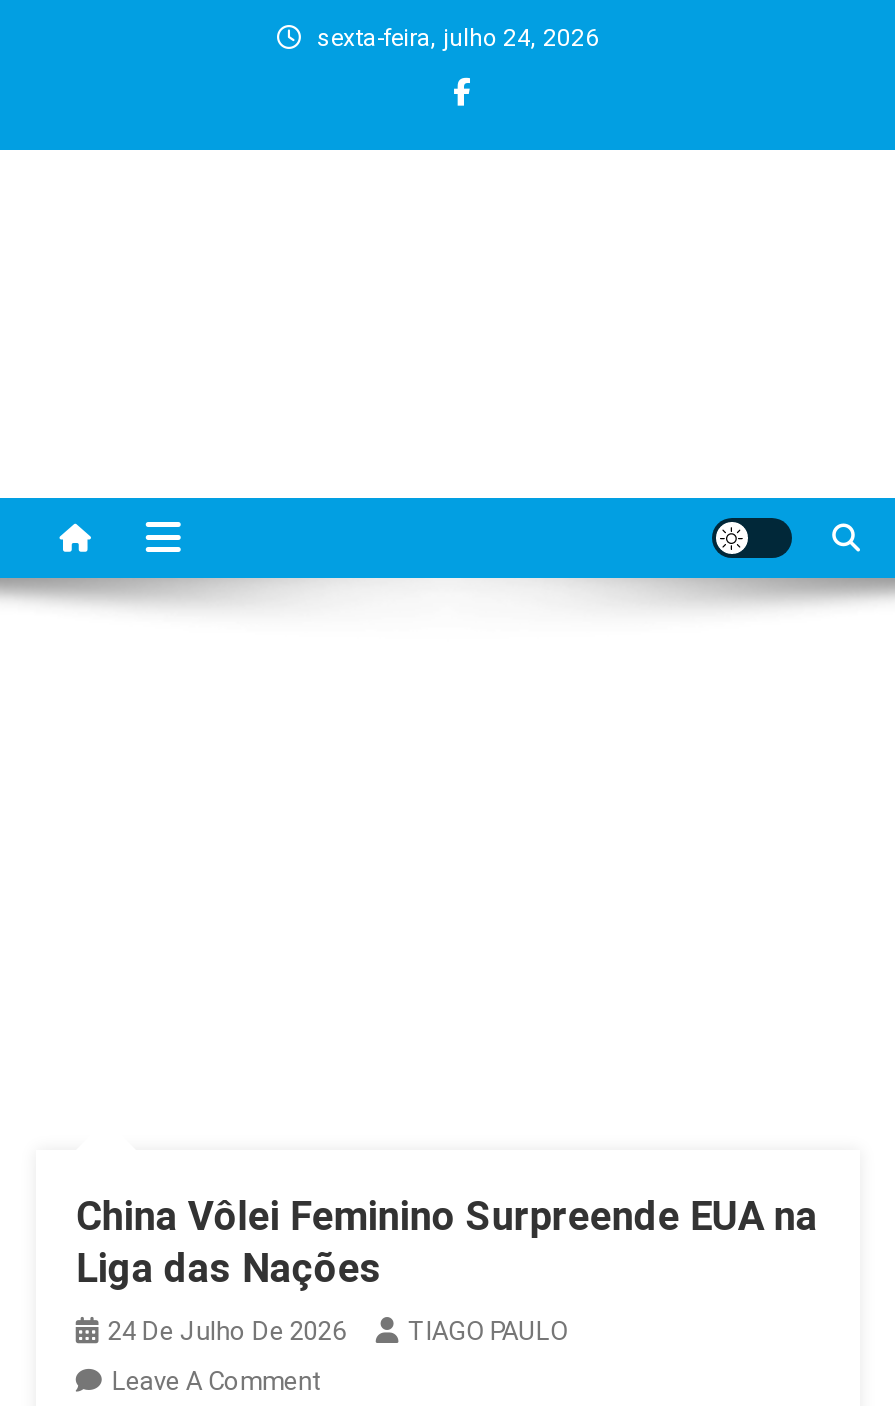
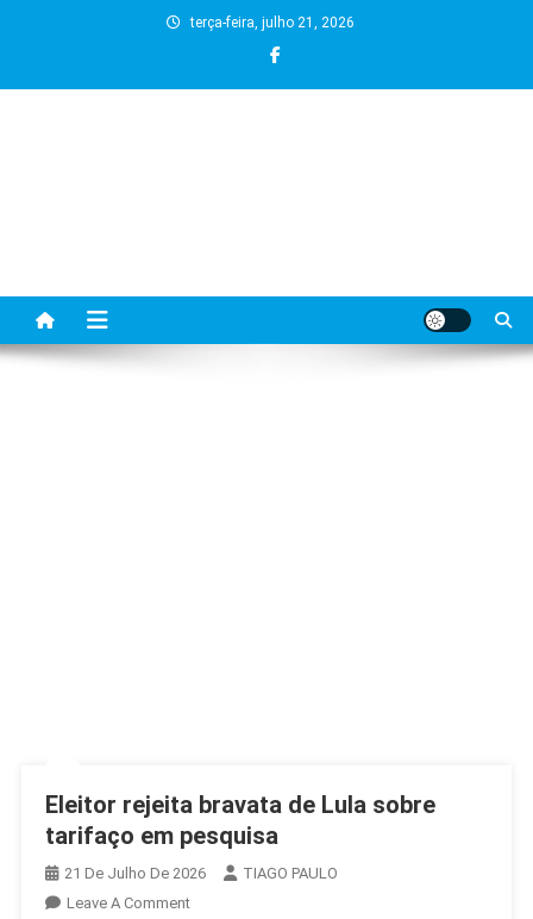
[317,24,599,52] sexta-feira, julho 24, 2026 -> [190,14,355,31] terça-feira, julho 21, 2026
[76,1191,818,1291] China Vôlei Feminino Surpreende EUA na | Liga das Nações -> [45,791,435,850] Eleitor rejeita bravata de Lula sobre | tarifaço em pesquisa
[108,1315,346,1345] 24 De Julho De 2026 -> [64,865,206,882] 21 De Julho De 2026

